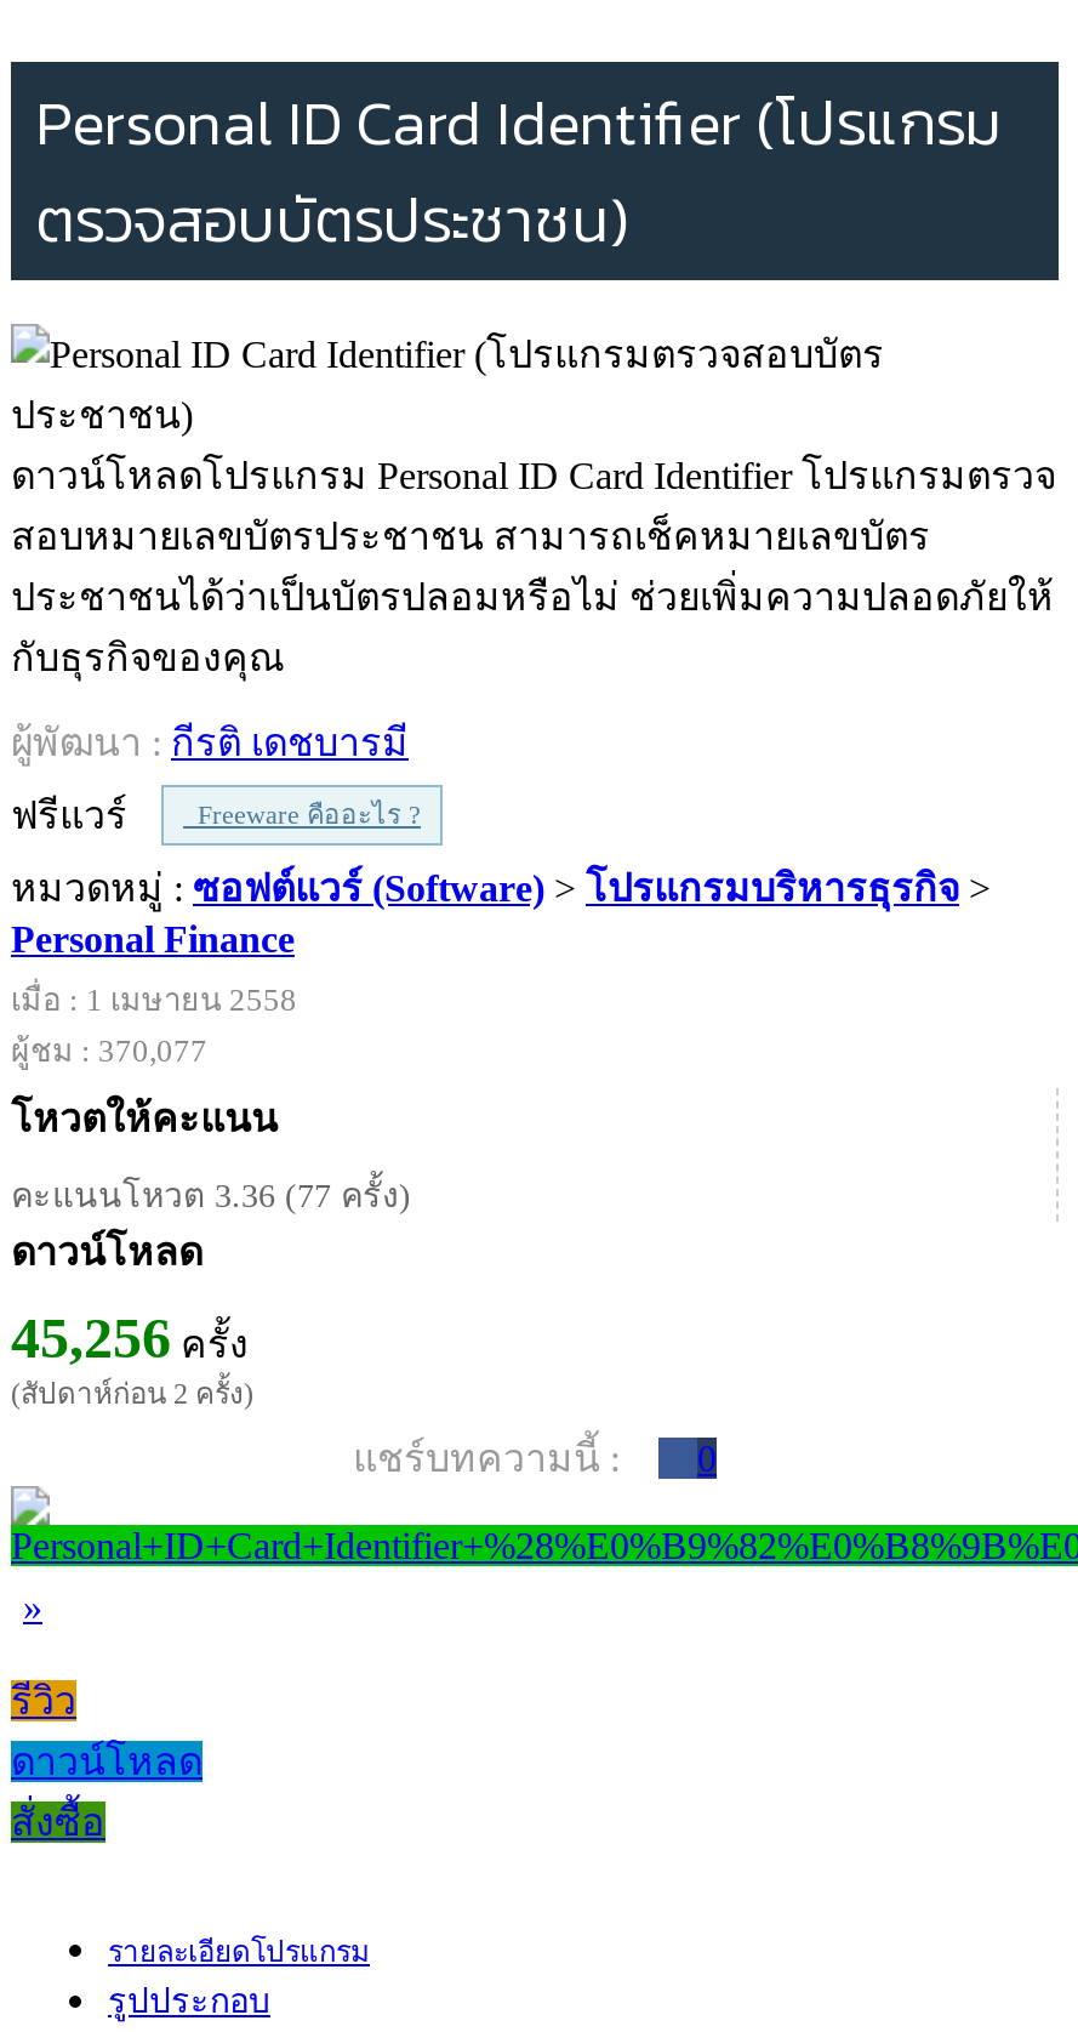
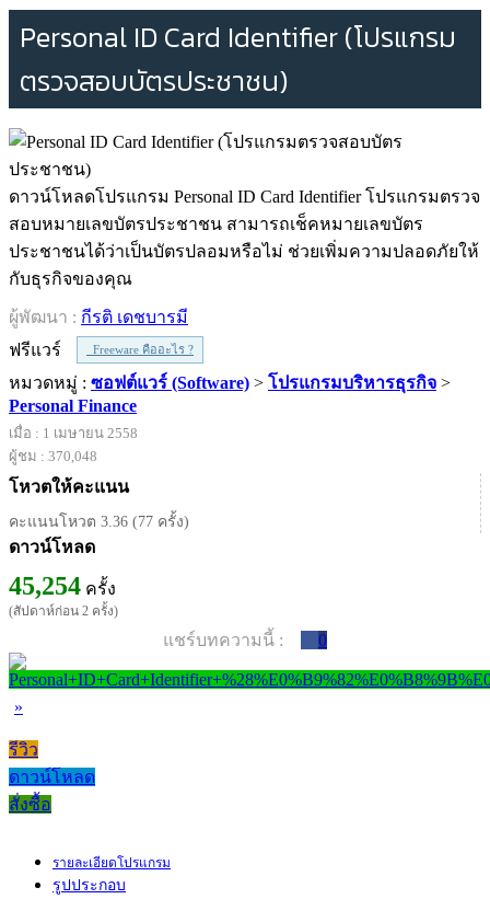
[11,1034,207,1070] ผู้ชม : 370,077 -> [9,448,97,465] ผู้ชม : 370,048
[11,1308,249,1371] 45,256ครั้ง -> [9,572,116,601] 45,254ครั้ง

